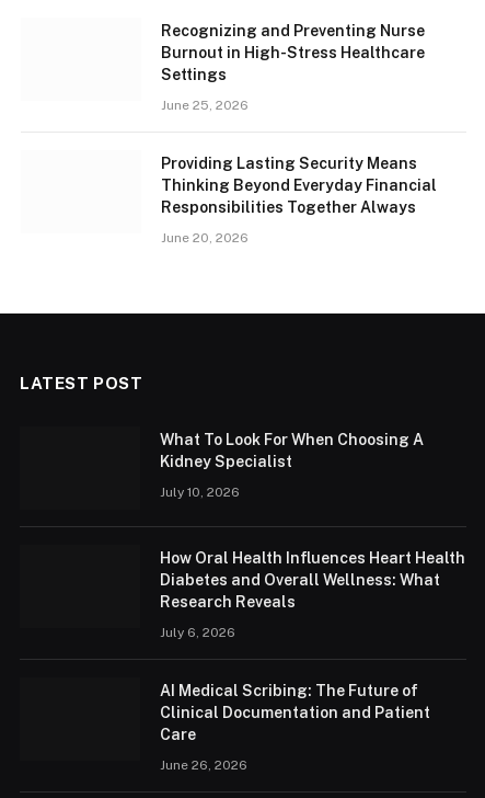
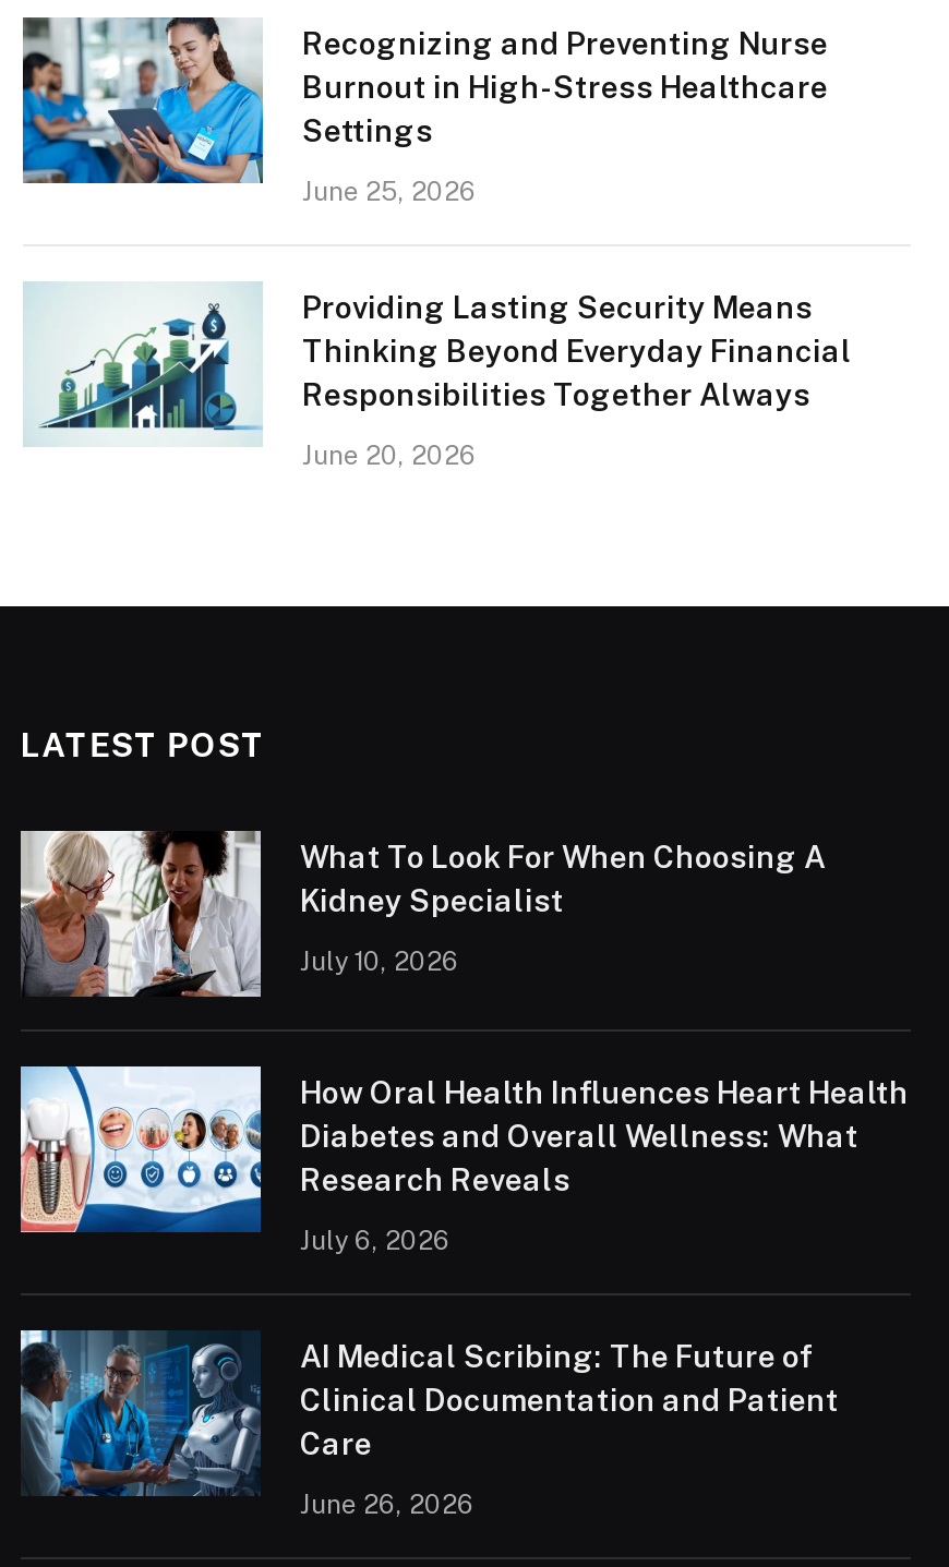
none -> [21,15,265,185] [image]
none -> [23,281,263,447] [image]
none -> [19,829,263,999] [image]
none -> [19,1064,263,1234] [image]
none -> [19,1328,261,1498] [image]

